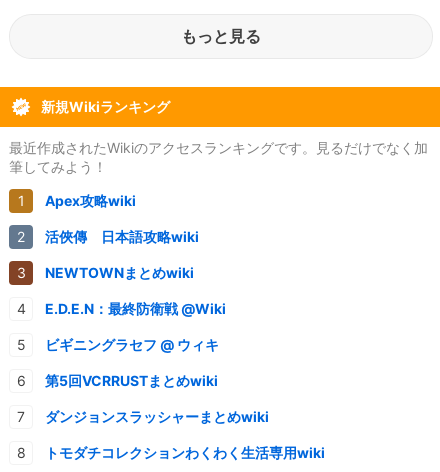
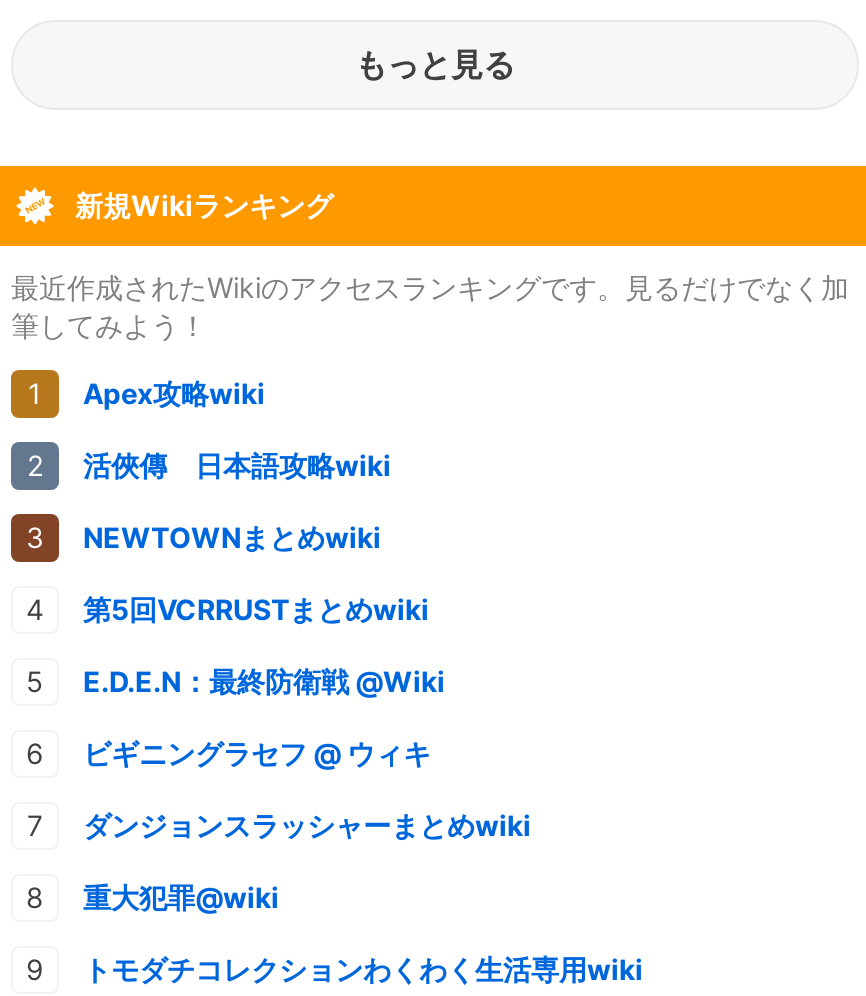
moved [45,372,218,389] -> [83,591,429,625]: 第5回VCRRUSTまとめwiki
none -> [83,879,279,913] 重大犯罪@wiki

